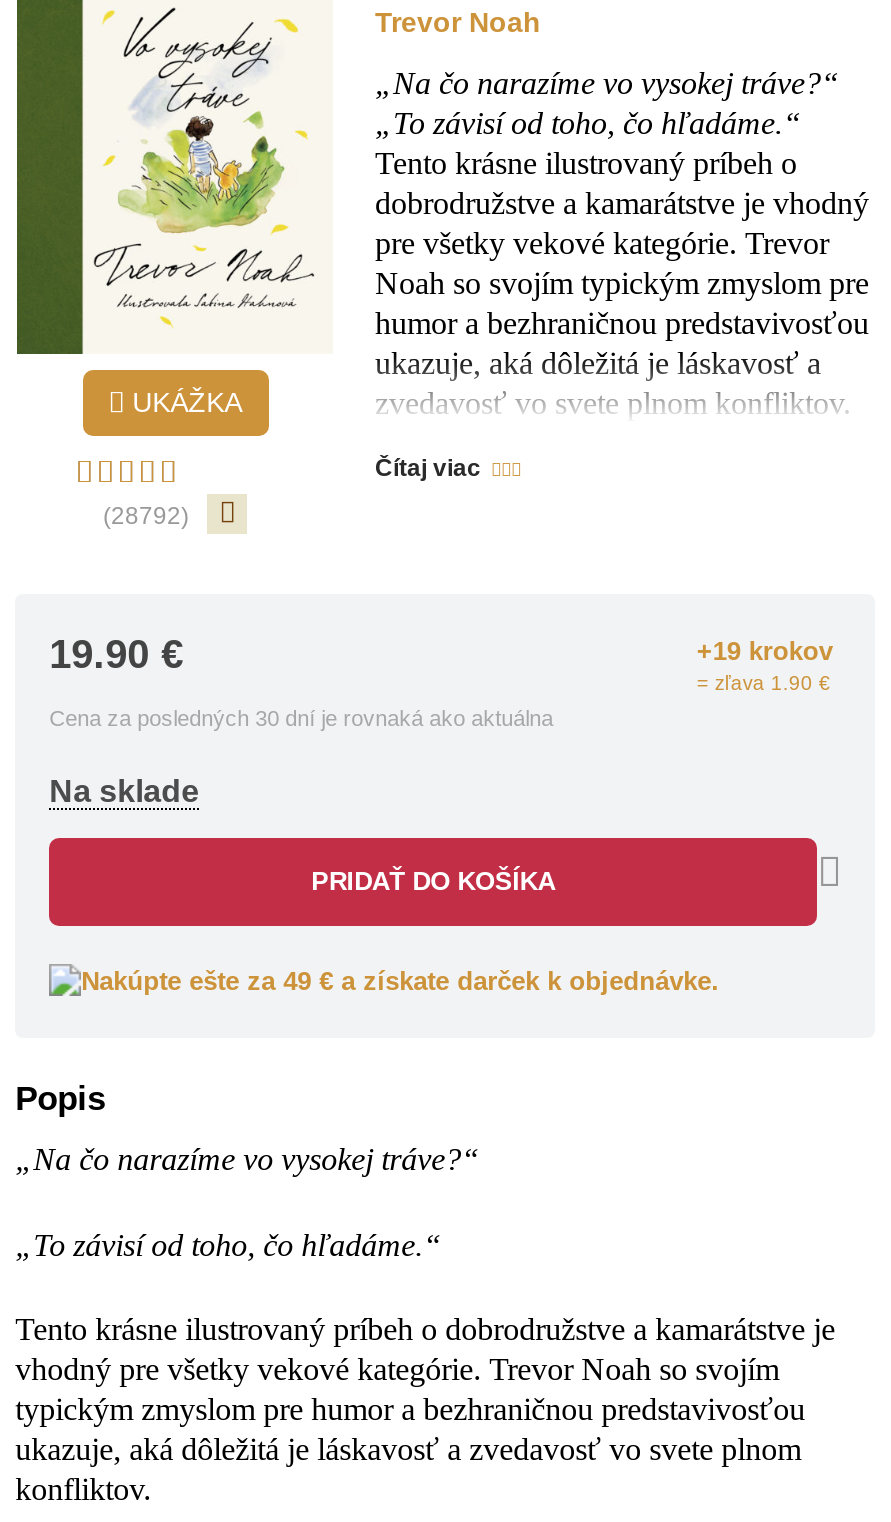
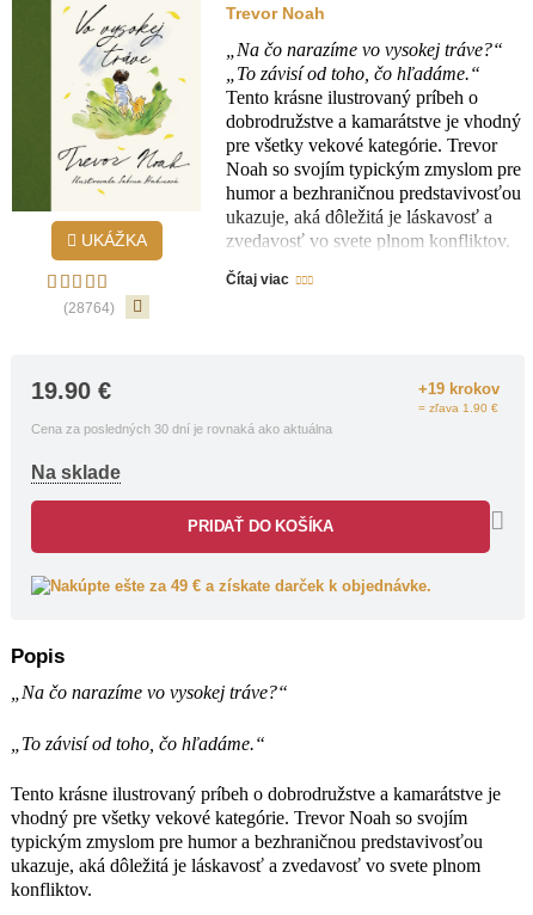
[103,501,189,529] (28792) -> [63,299,115,316] (28764)

